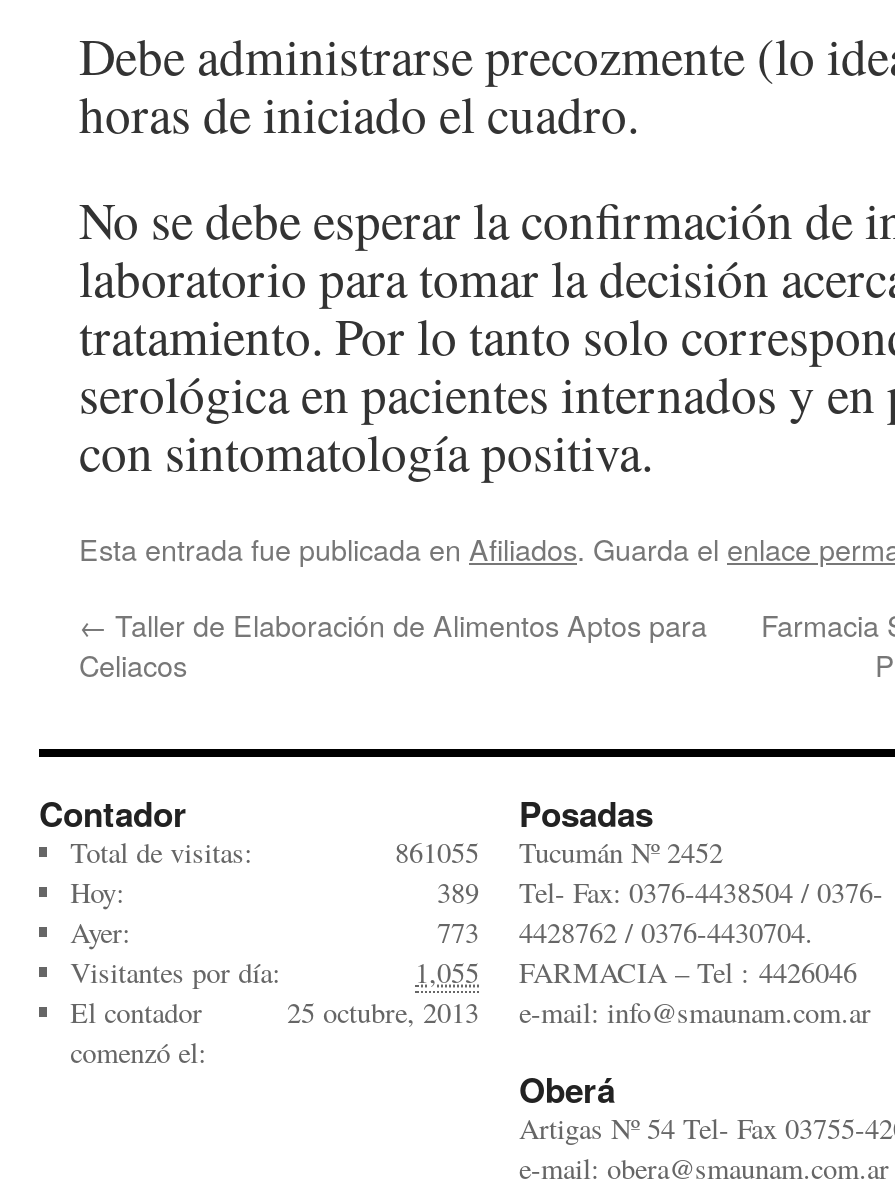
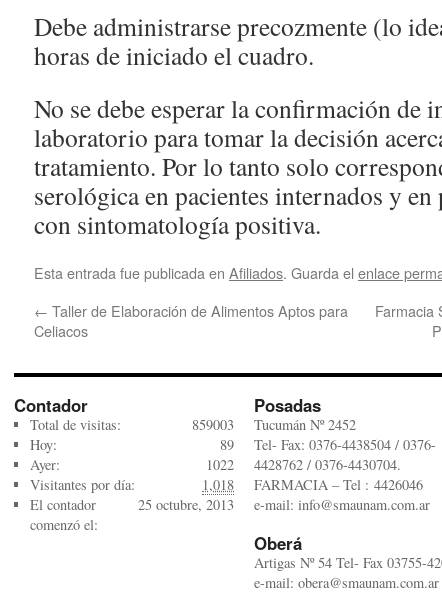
[395,833,723,871] 861055 Tucumán Nº 2452 -> [192,415,356,434] 859003 Tucumán Nº 2452
[437,873,883,911] 389 Tel- Fax: 0376-4438504 / 0376- -> [220,435,436,454] 89 Tel- Fax: 0376-4438504 / 0376-
[437,913,813,951] 773 4428762 / 0376-4430704. -> [206,455,401,474] 1022 4428762 / 0376-4430704.
[415,953,857,991] 1,055 FARMACIA – Tel : 4426046 -> [202,475,423,494] 1,018 FARMACIA – Tel : 4426046

